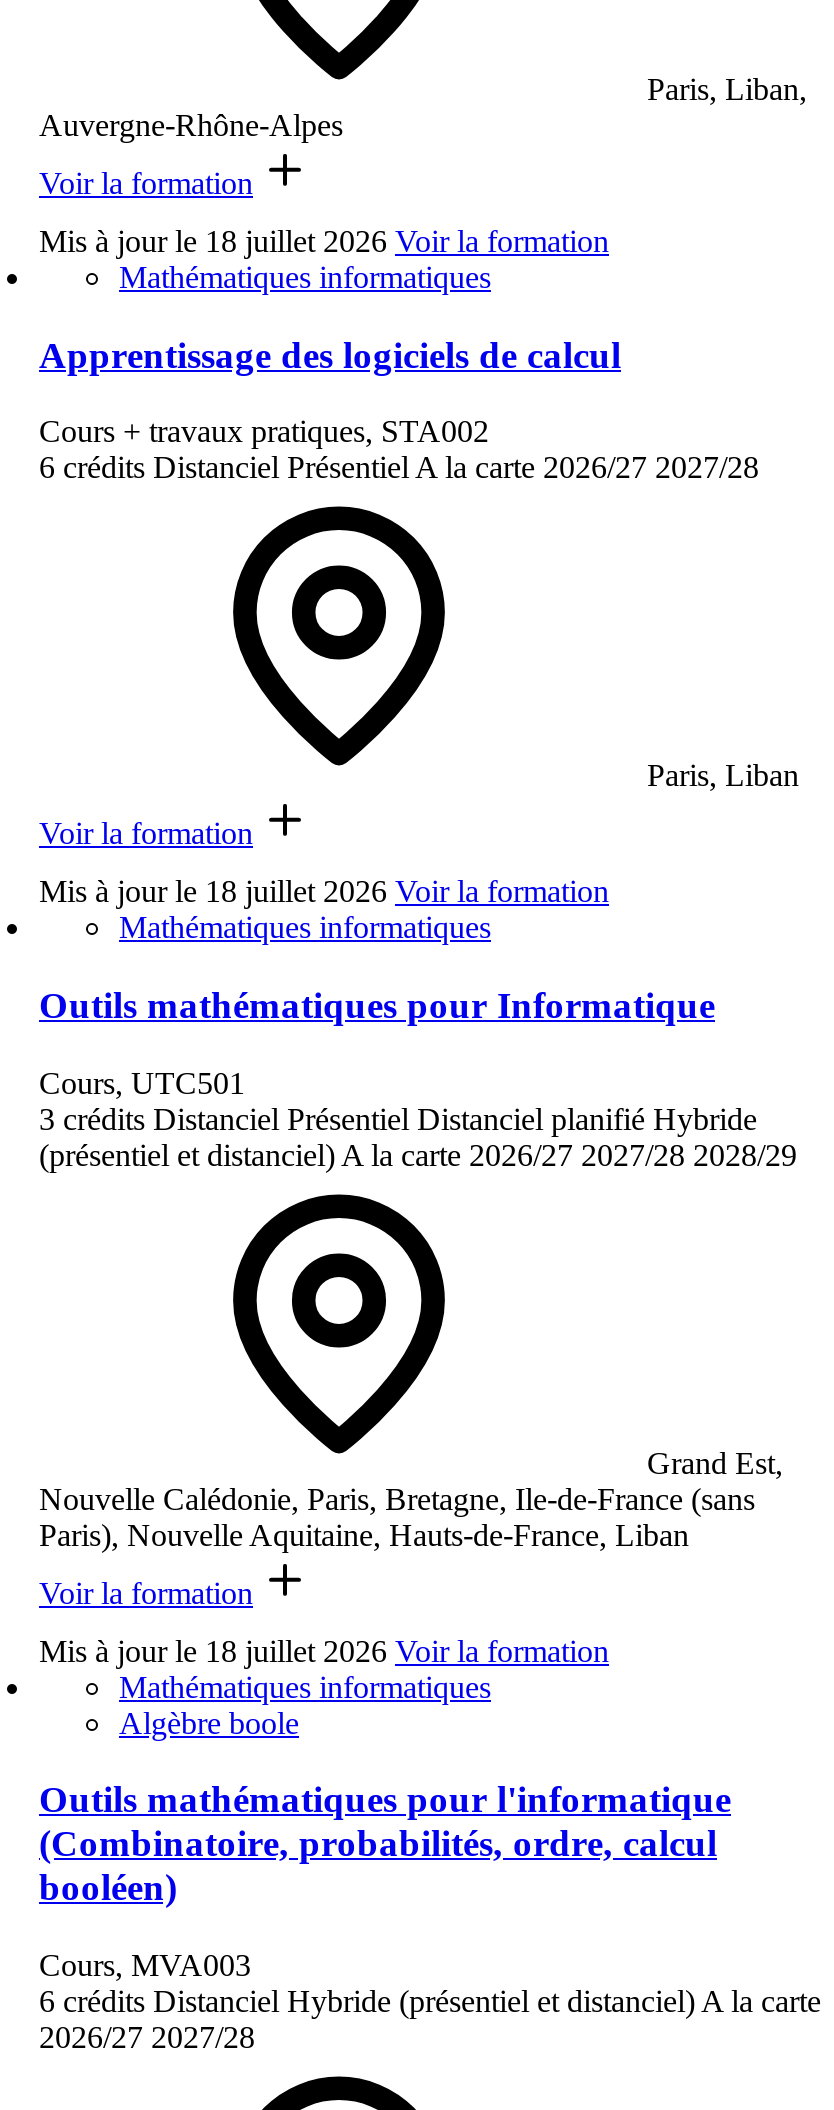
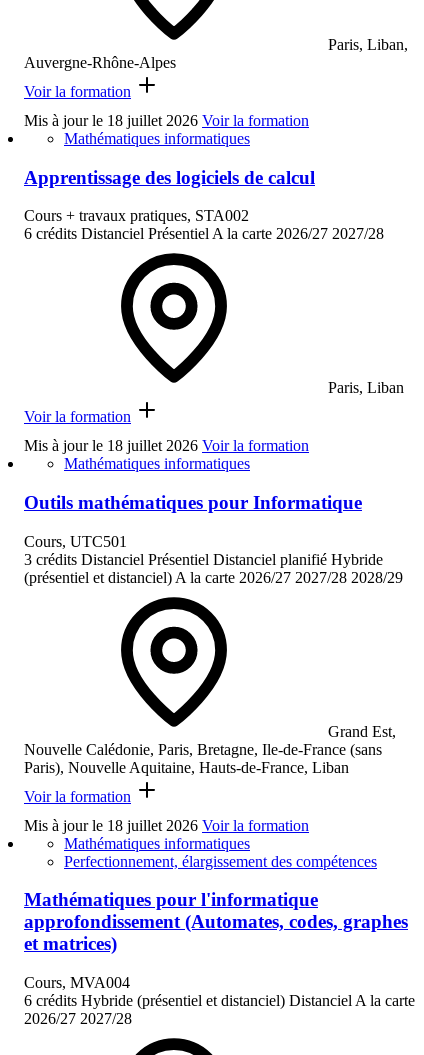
[119,1706,299,1740] Algèbre boole -> [64,853,377,870] Perfectionnement, élargissement des compétences
[39,1779,731,1909] Outils mathématiques pour l'informatique | (Combinatoire, probabilités, ordre, calcul | booléen) -> [24,889,408,954] Mathématiques pour l'informatique | approfondissement (Automates, codes, graphes | et matrices)
[39,1948,821,2018] Cours, MVA003 | 6 crédits Distanciel Hybride (présentiel et distanciel) A la carte -> [24,974,415,1009] Cours, MVA004 | 6 crédits Hybride (présentiel et distanciel) Distanciel A la carte

